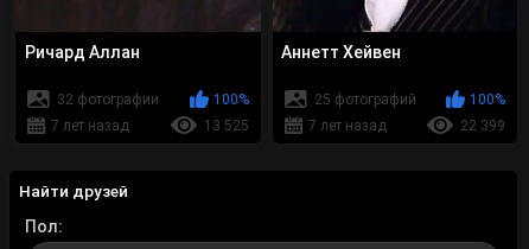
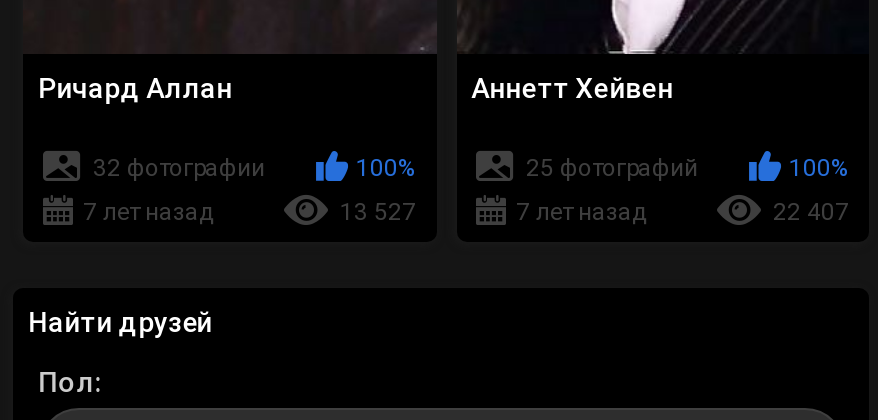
[203,118,248,134] 13 525 -> [340,198,416,226] 13 527
[460,118,505,134] 22 399 -> [773,198,849,226] 22 407

